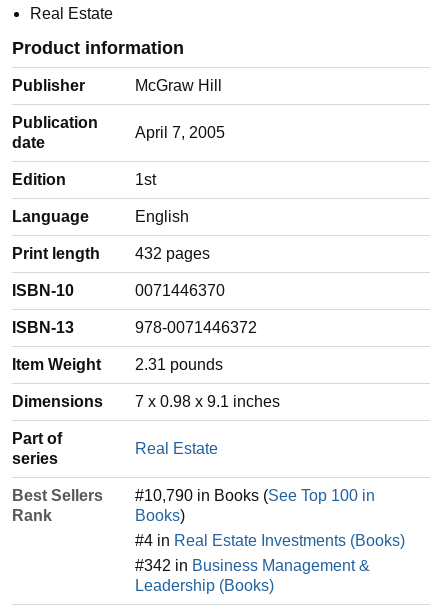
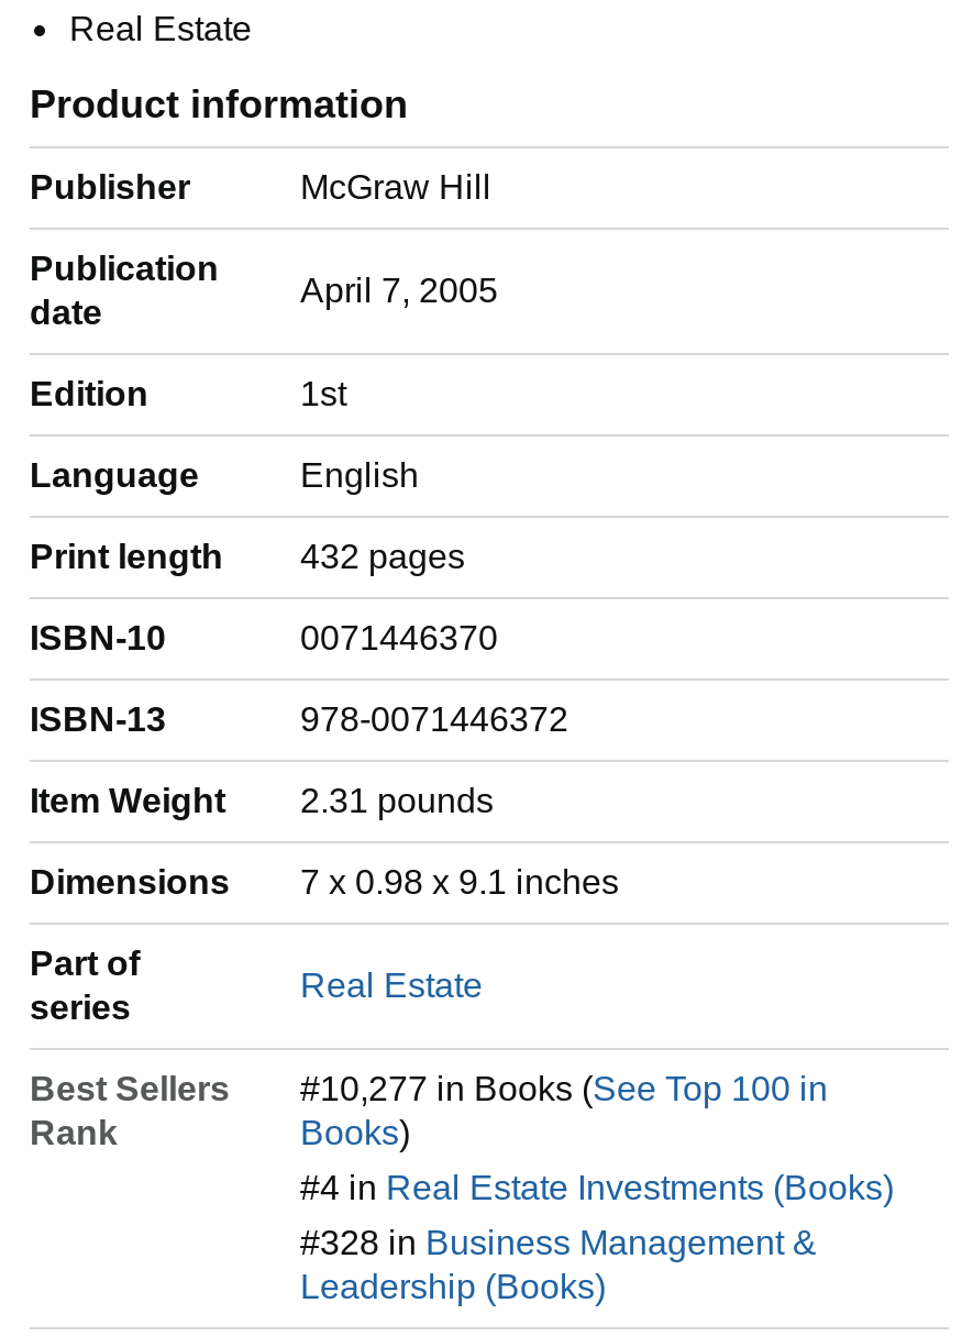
[135,487,375,504] #10,790 in Books (See Top 100 in -> [300,1070,828,1108] #10,277 in Books (See Top 100 in
[135,557,370,574] #342 in Business Management & -> [300,1224,817,1261] #328 in Business Management &

